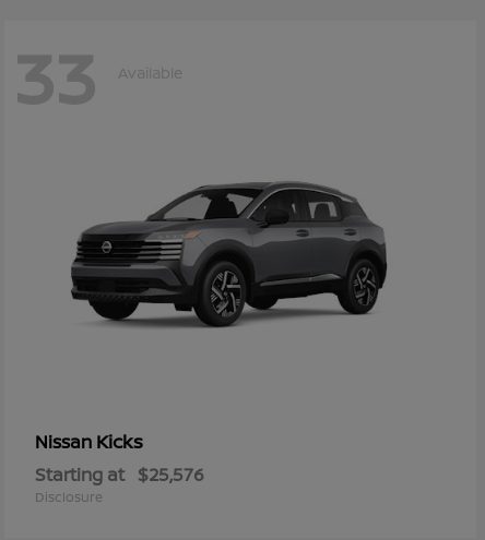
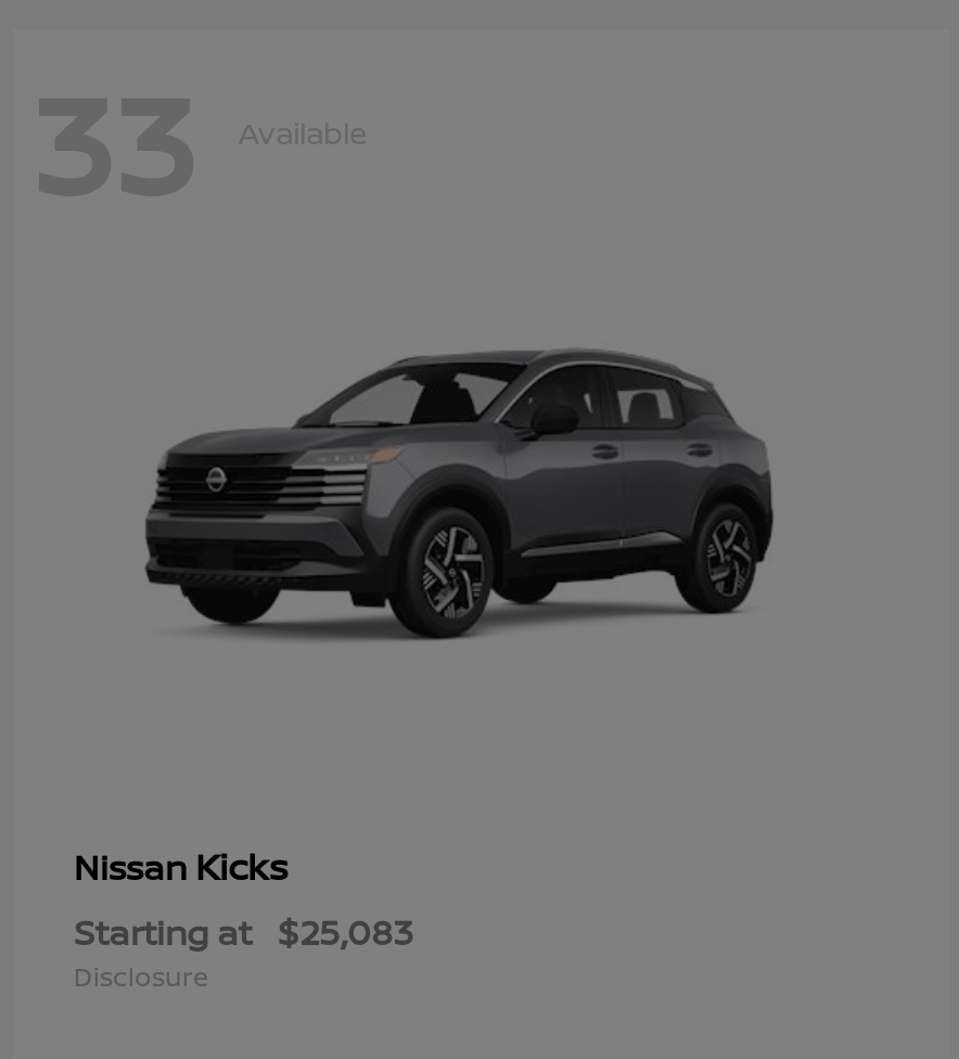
[35,463,204,487] Starting at $25,576 -> [74,909,412,957] Starting at $25,083

